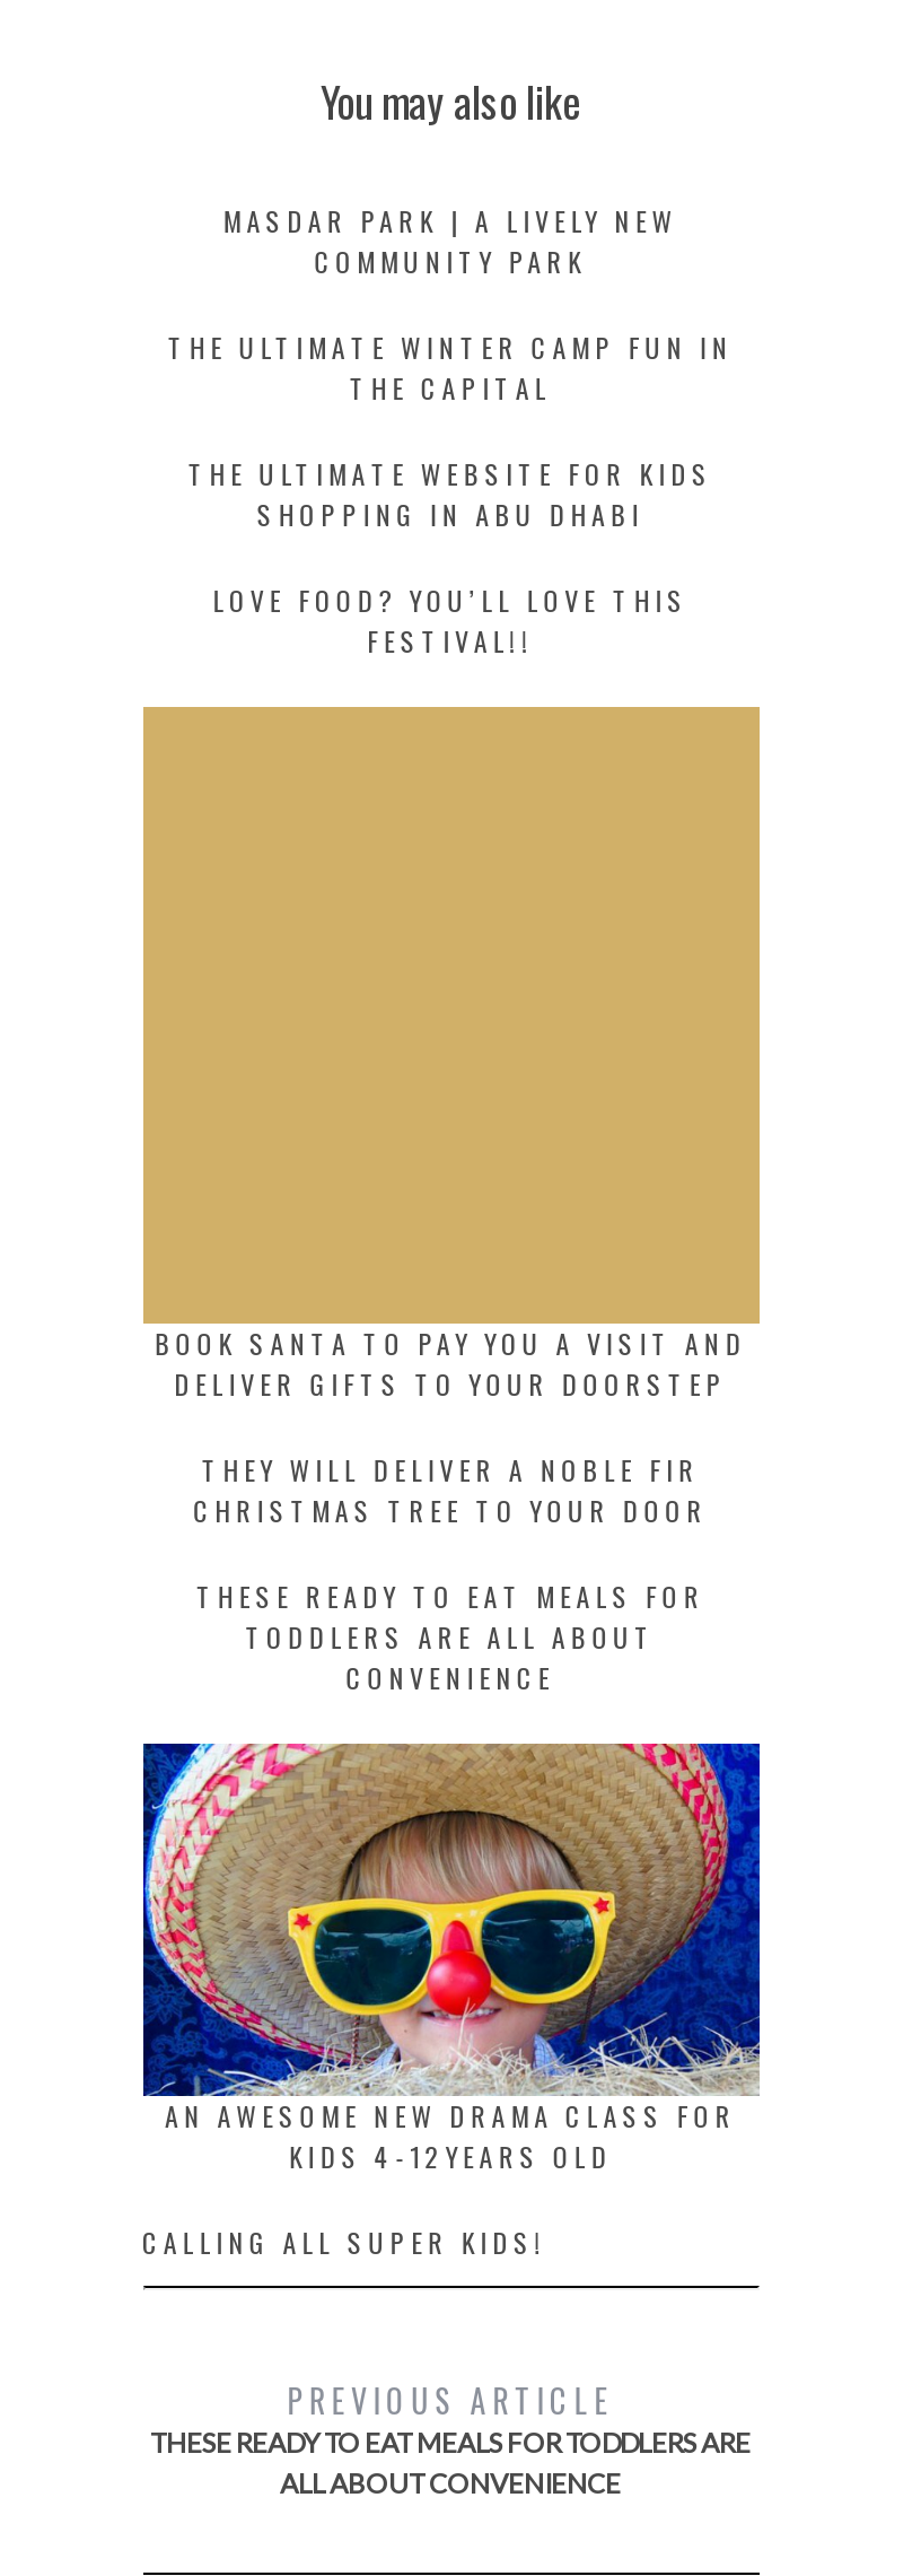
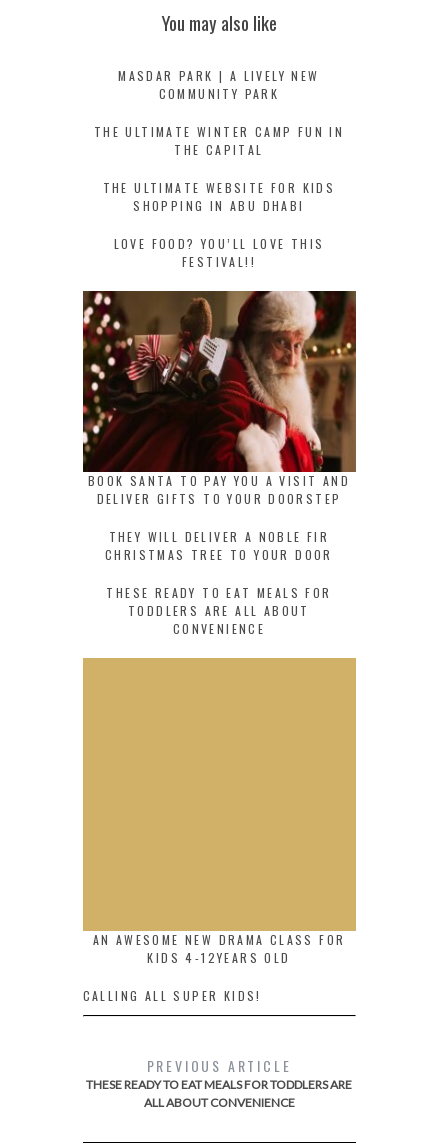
none -> [82,290,357,472] [image]
moved [154,1323,746,1696] -> [88,472,350,637]: BOOK SANTA TO PAY YOU A VISIT AND | DELIVER GIFTS TO YOUR DOORSTEP | THEY WILL DELIVER A NOBLE FIR | CHRISTMAS TREE TO YOUR DOOR | THESE READY TO EAT MEALS FOR | TODDLERS ARE ALL ABOUT | CONVENIENCE
[141,1741,762,2101] [image] -> none

